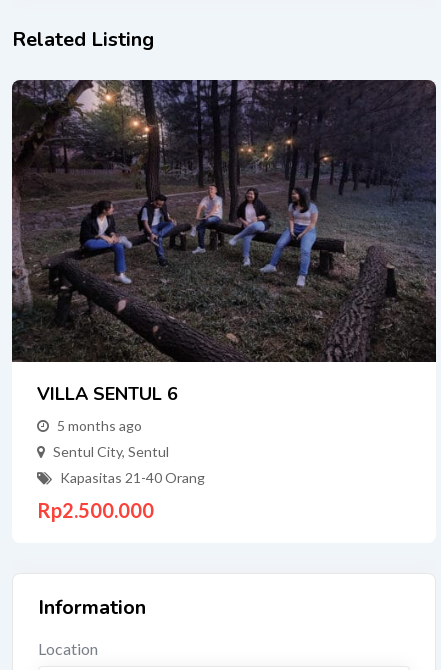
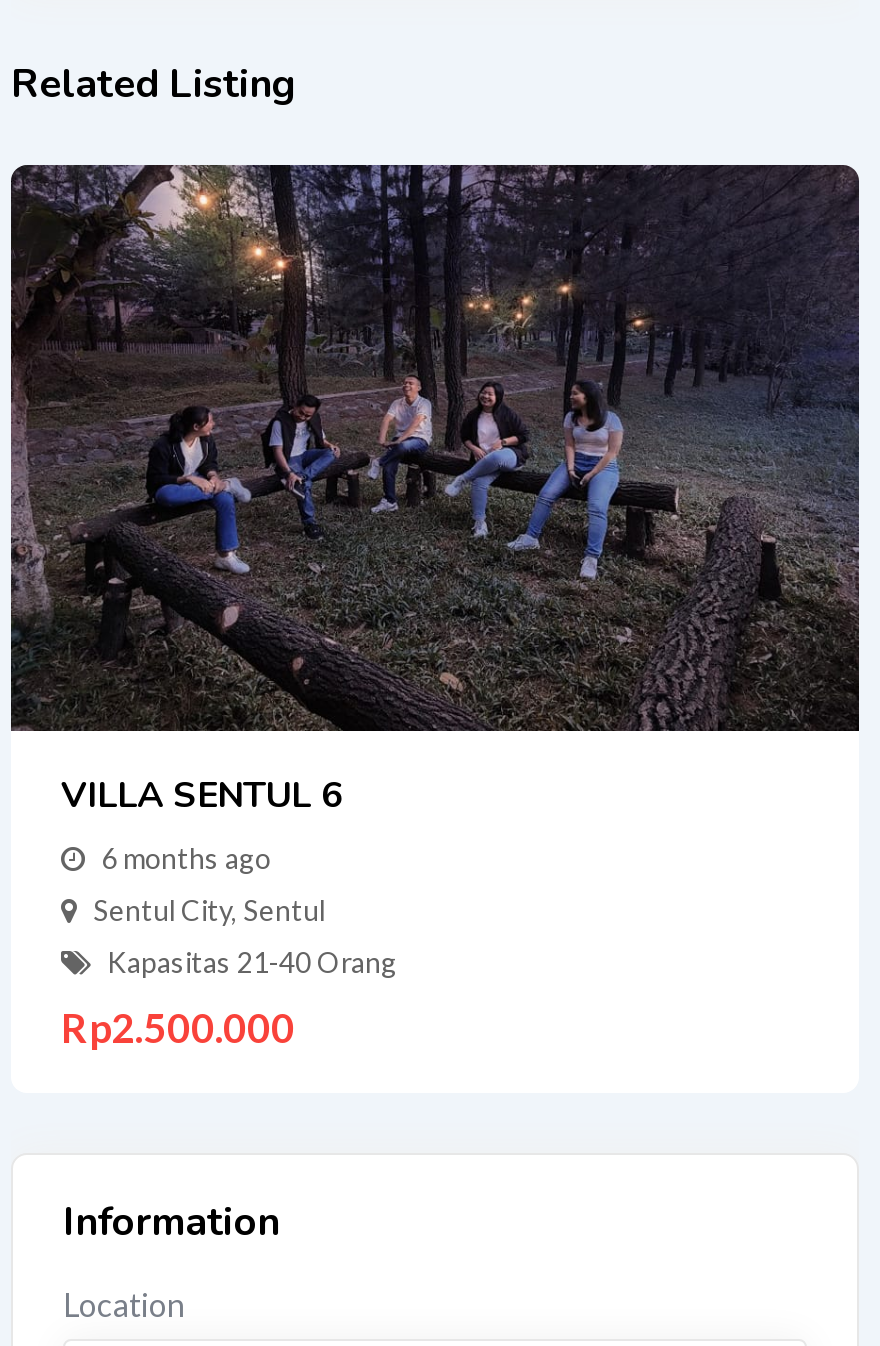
[57,417,142,434] 5 months ago -> [101,840,271,874] 6 months ago

